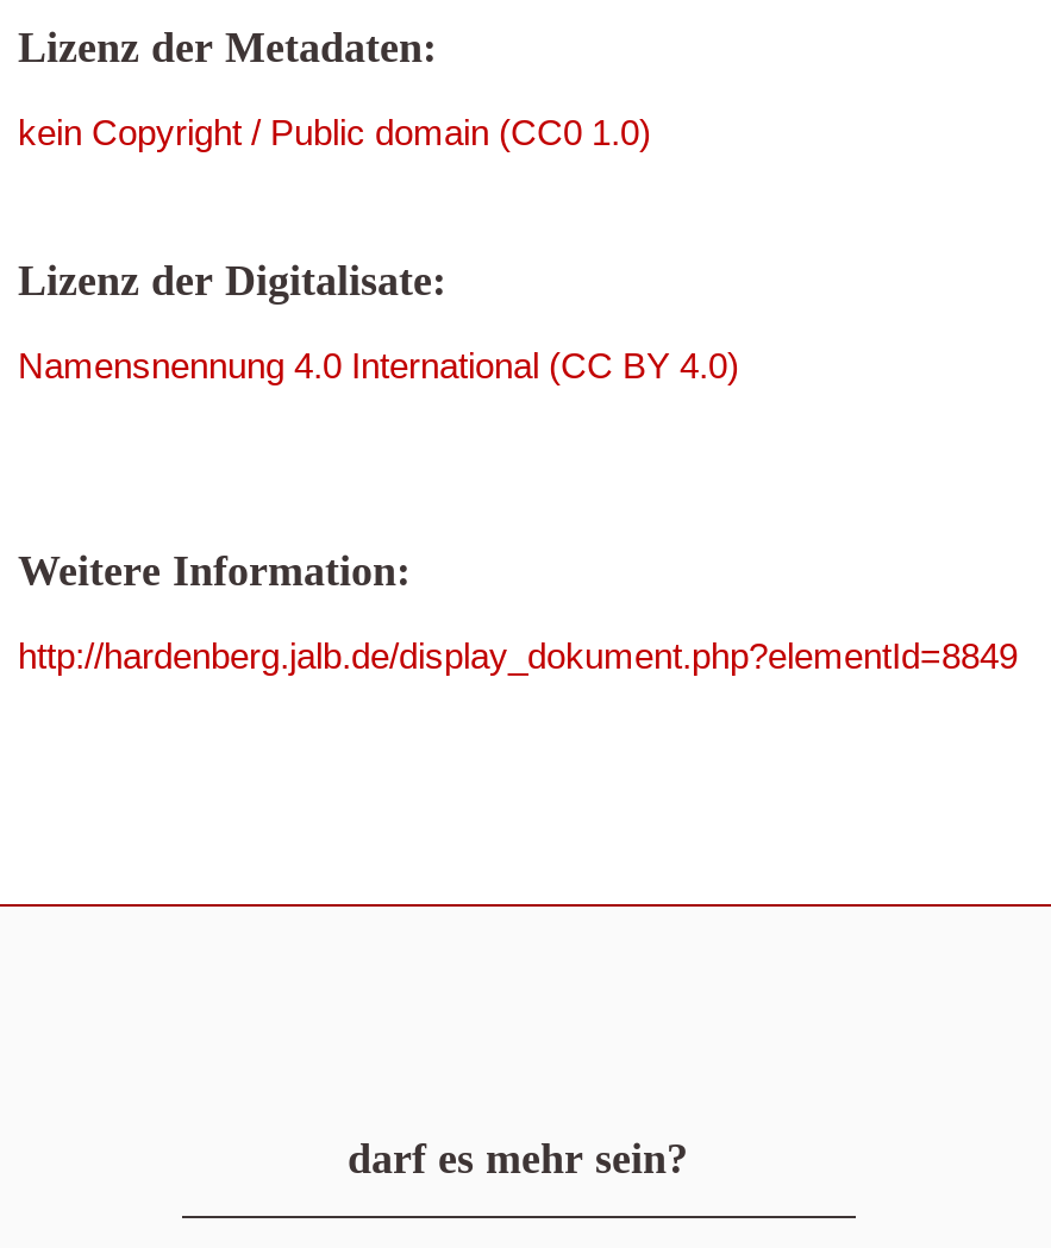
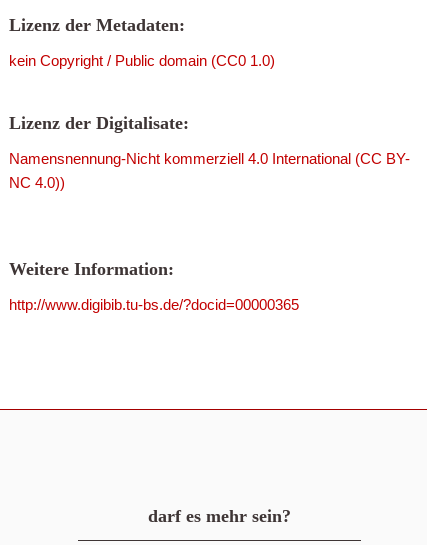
[18,345,739,385] Namensnennung 4.0 International (CC BY 4.0) -> [9,150,410,191] Namensnennung-Nicht kommerziell 4.0 International (CC BY- | NC 4.0))
[18,635,1018,676] http://hardenberg.jalb.de/display_dokument.php?elementId=8849 -> [9,296,299,313] http://www.digibib.tu-bs.de/?docid=00000365

